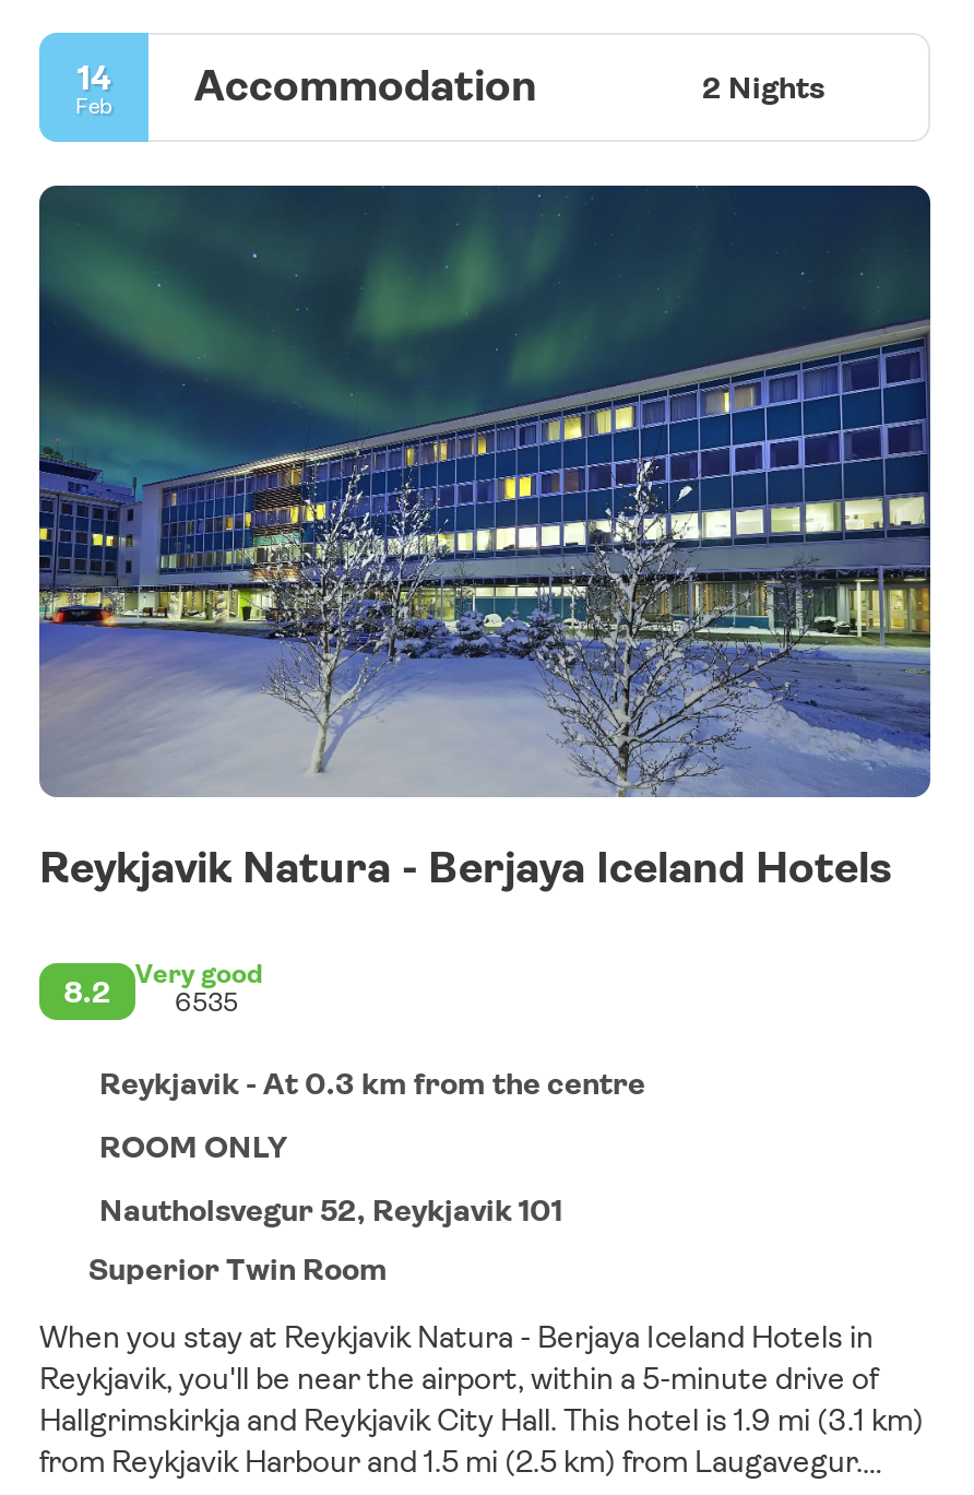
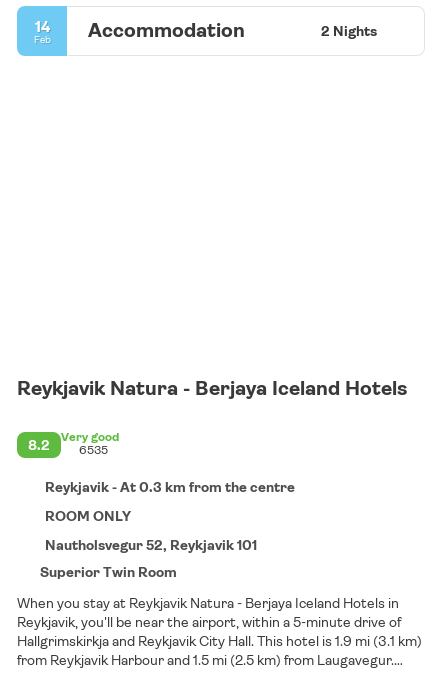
[37,183,933,799] [image] -> none

